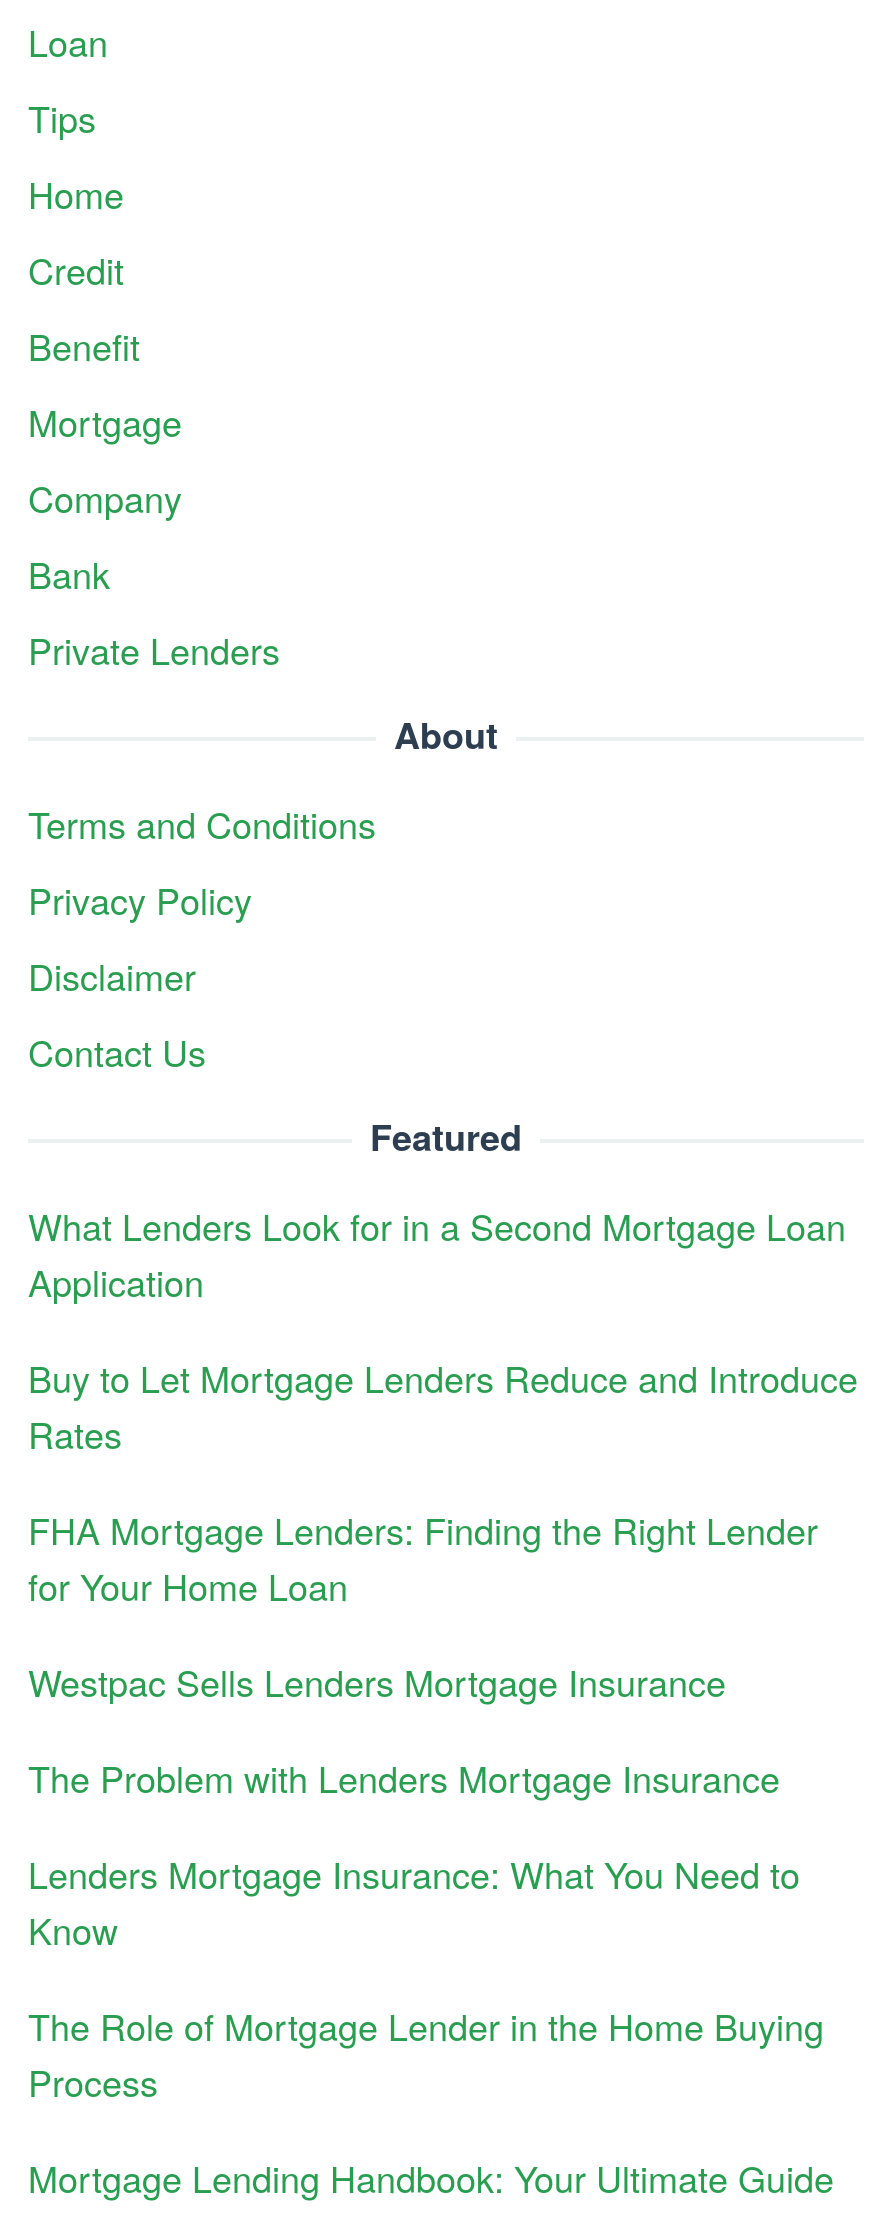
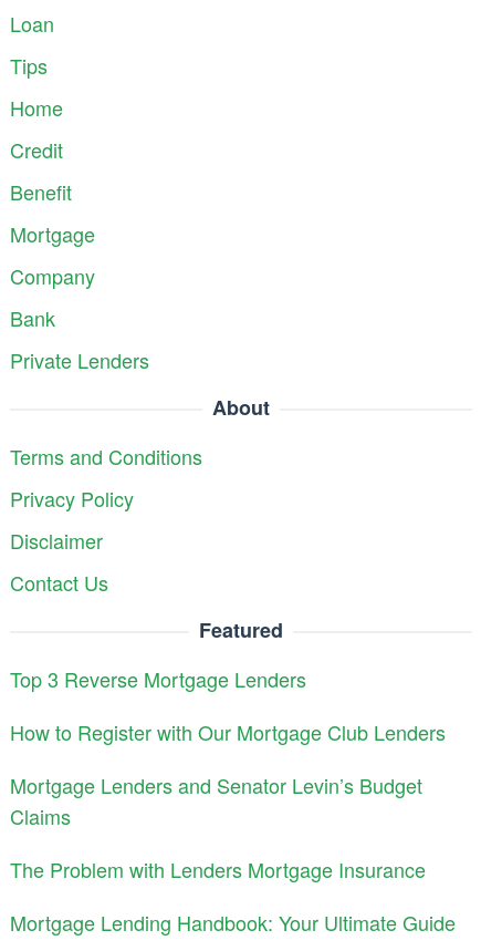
[28,1199,858,1707] What Lenders Look for in a Second Mortgage Loan | Application | Buy to Let Mortgage Lenders Reduce and Introduce | Rates | FHA Mortgage Lenders: Finding the Right Lender | for Your Home Loan | Westpac Sells Lenders Mortgage Insurance -> [10,664,446,830] Top 3 Reverse Mortgage Lenders | How to Register with Our Mortgage Club Lenders | Mortgage Lenders and Senator Levin’s Budget | Claims
[28,1847,824,2107] Lenders Mortgage Insurance: What You Need to | Know | The Role of Mortgage Lender in the Home Buying | Process -> none

